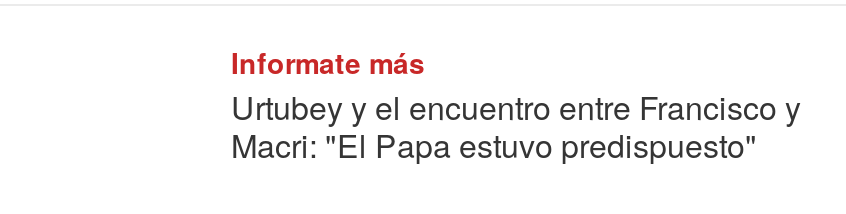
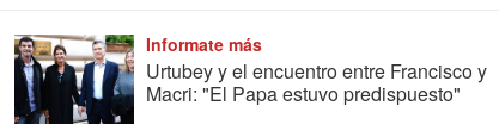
none -> [13,33,135,125] [image]

